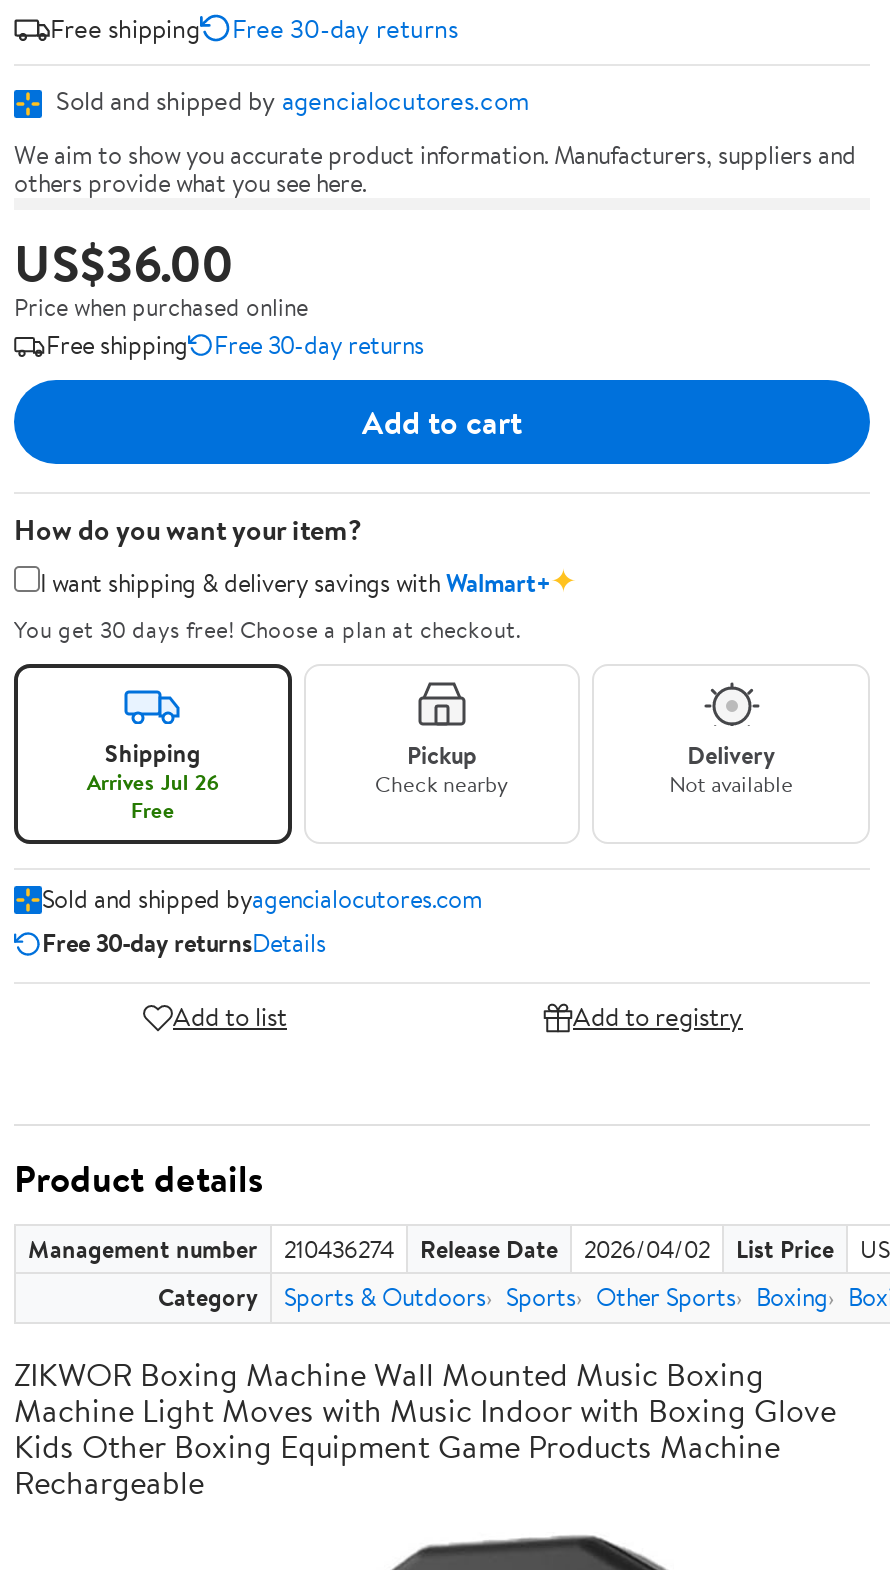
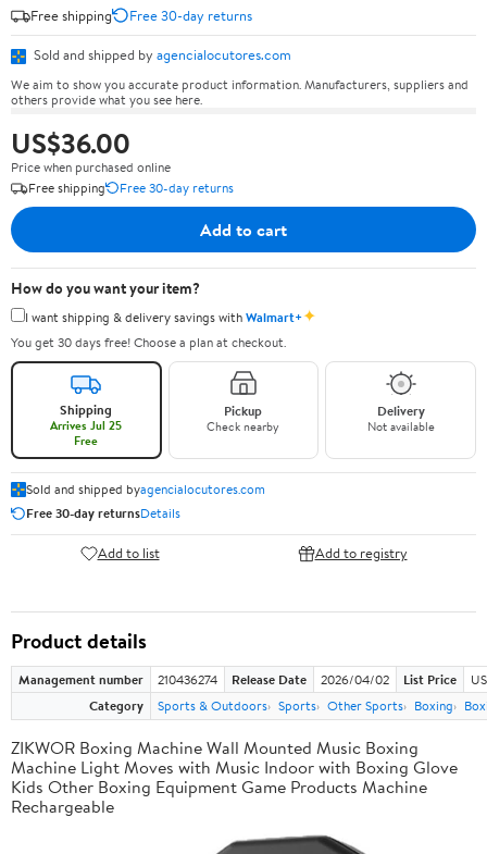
[87,766,219,798] Arrives Jul 26 -> [50,417,122,434] Arrives Jul 25

